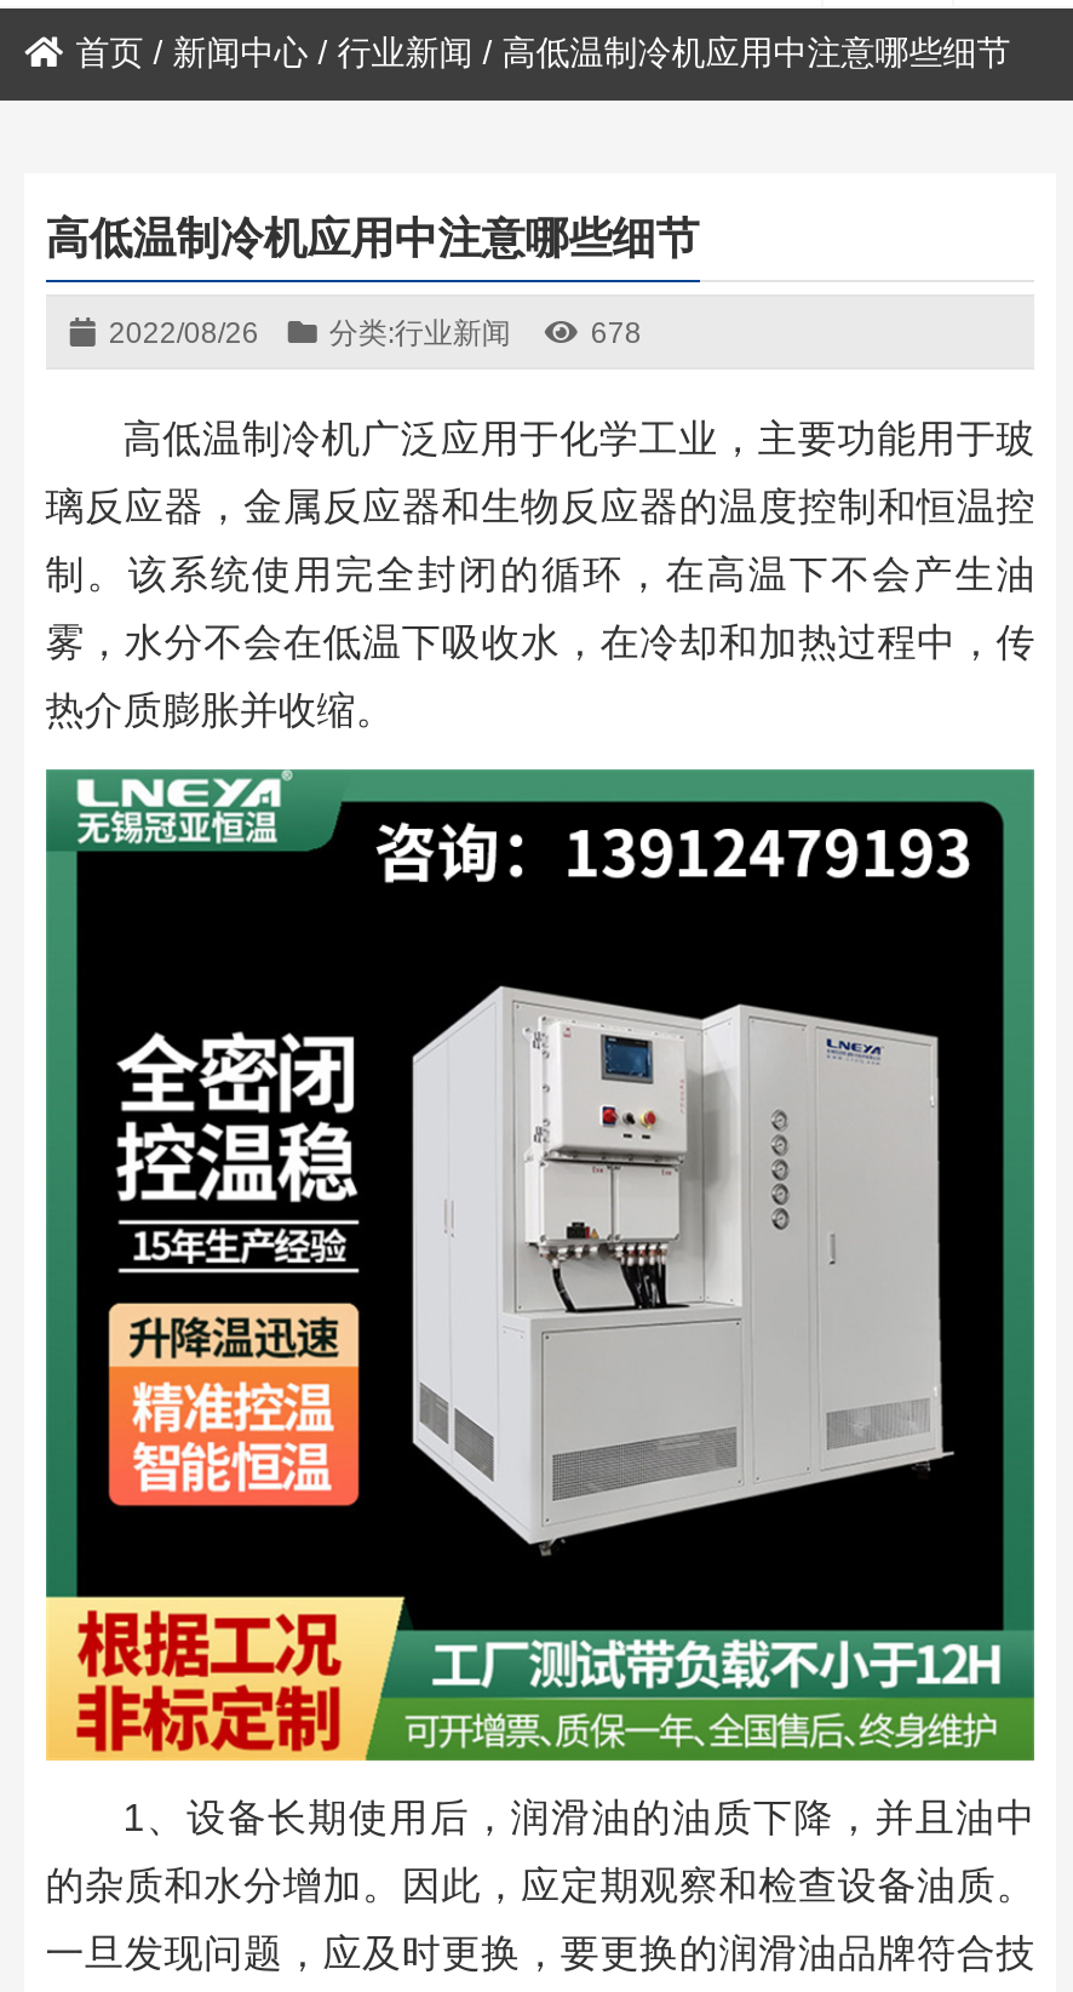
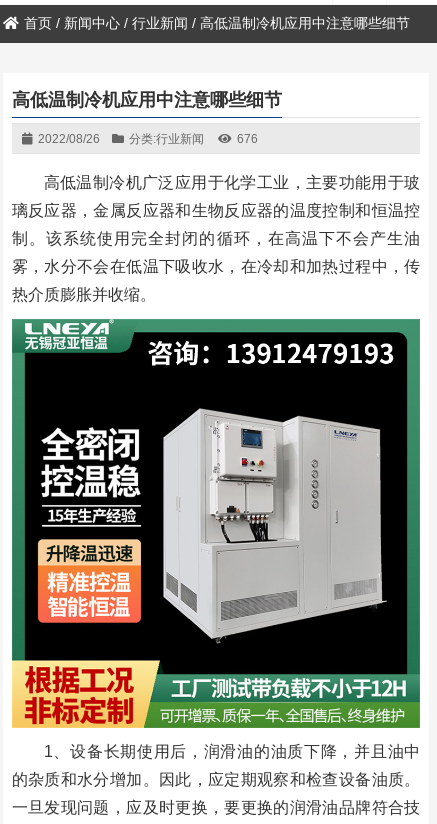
[591,316,642,350] 678 -> [237,132,258,146] 676

